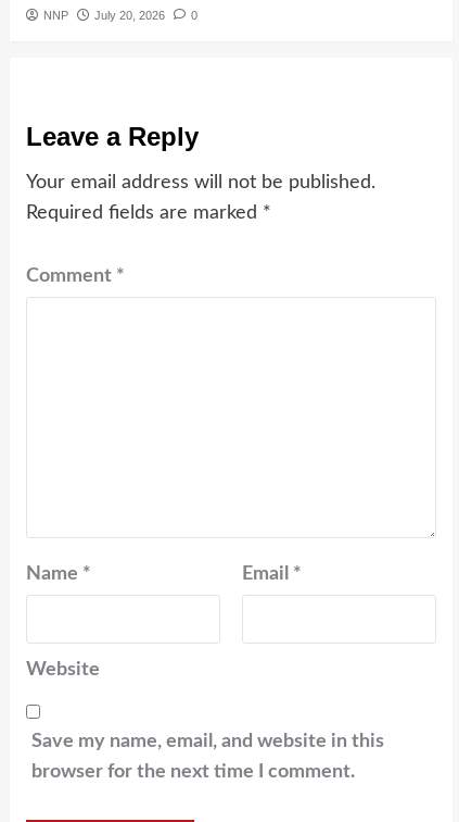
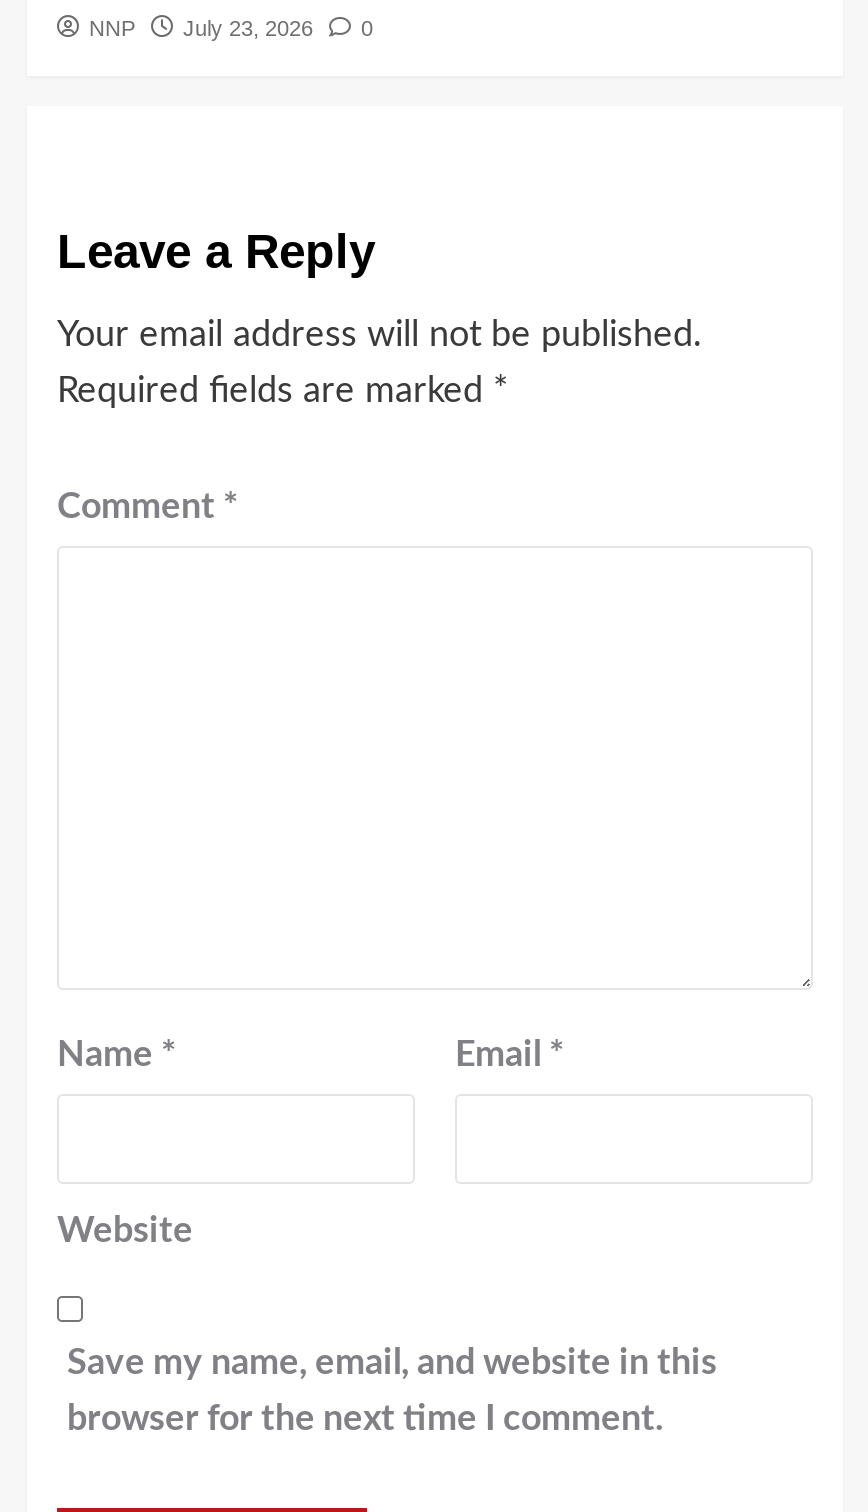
[43,9,197,22] NNP July 20, 2026 0 -> [89,16,373,40] NNP July 23, 2026 0

